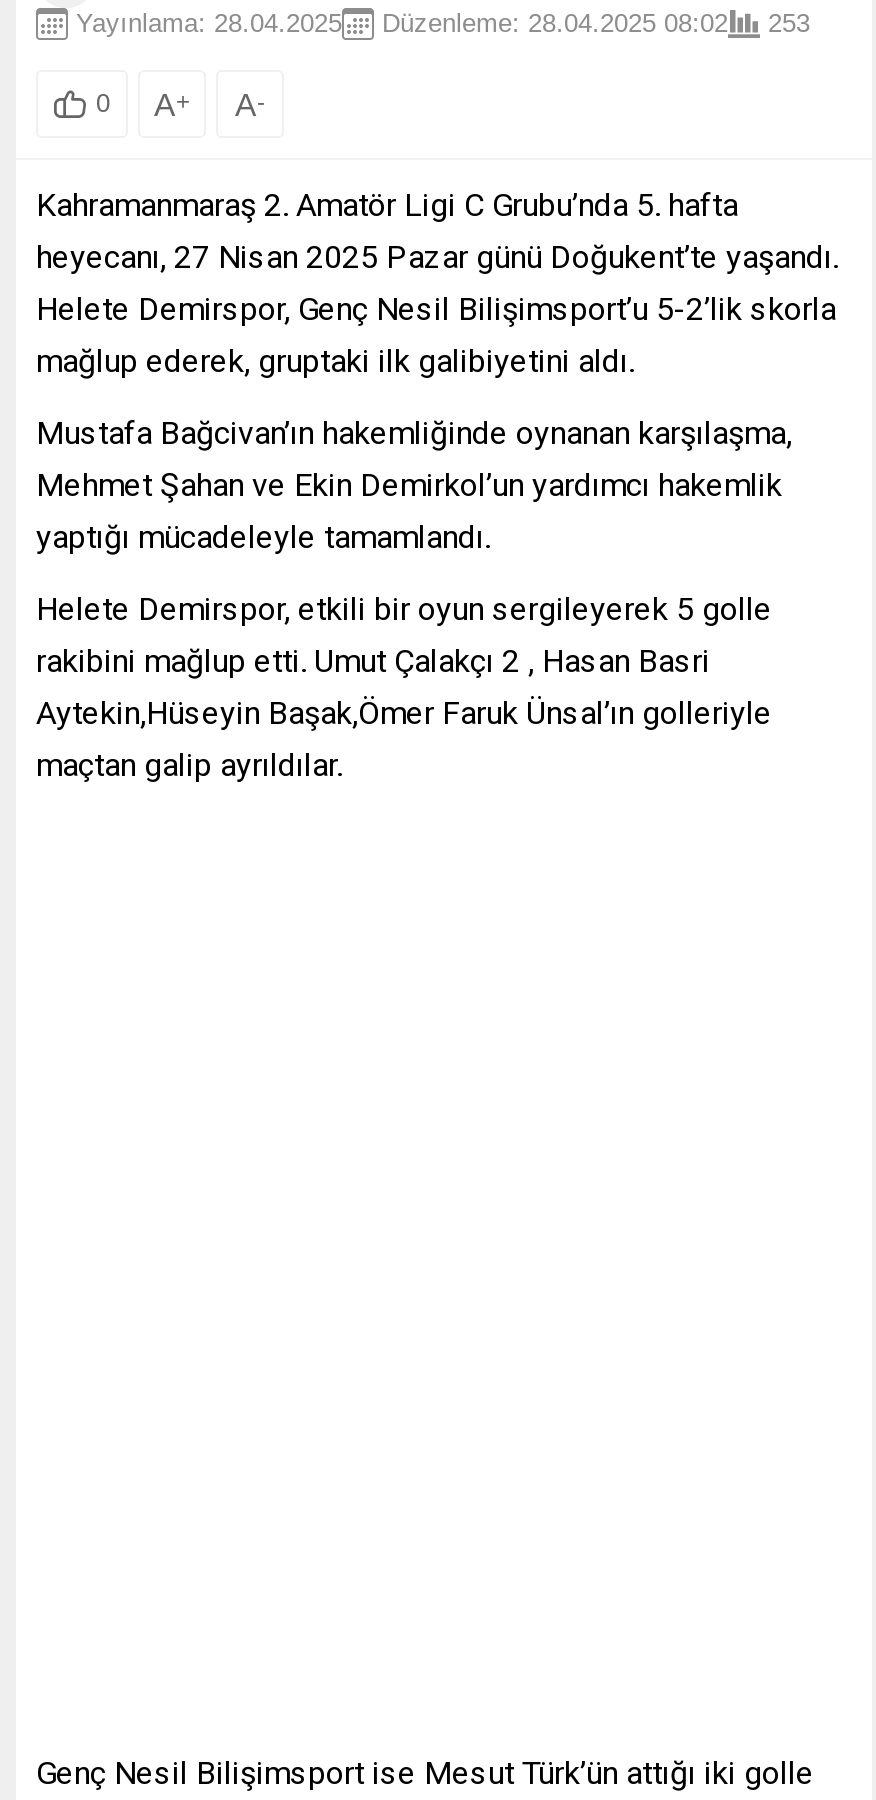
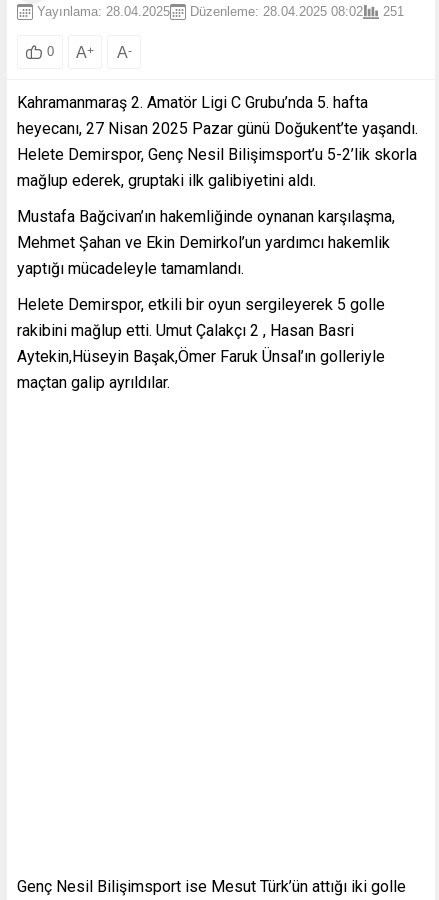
[76,8,810,38] Yayınlama: 28.04.2025 Düzenleme: 28.04.2025 08:02 253 -> [37,4,404,19] Yayınlama: 28.04.2025 Düzenleme: 28.04.2025 08:02 251

